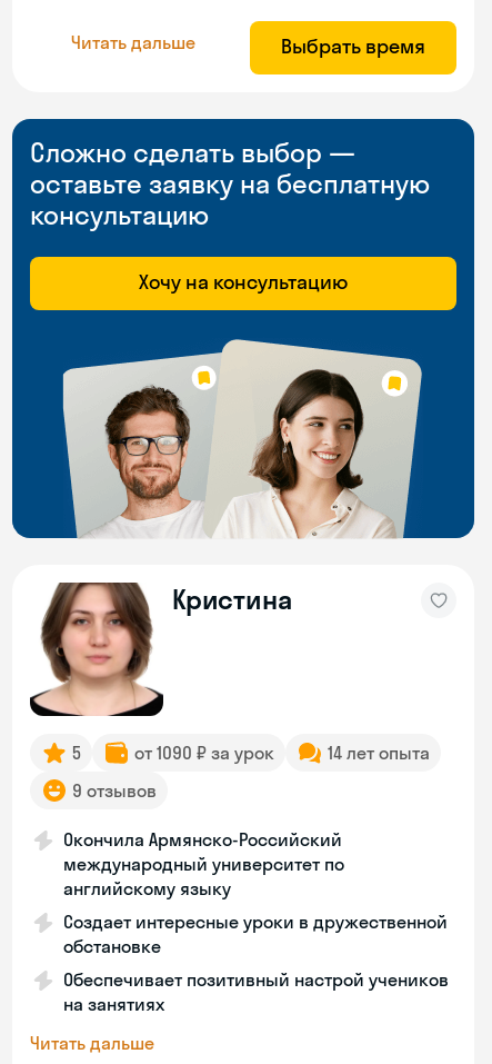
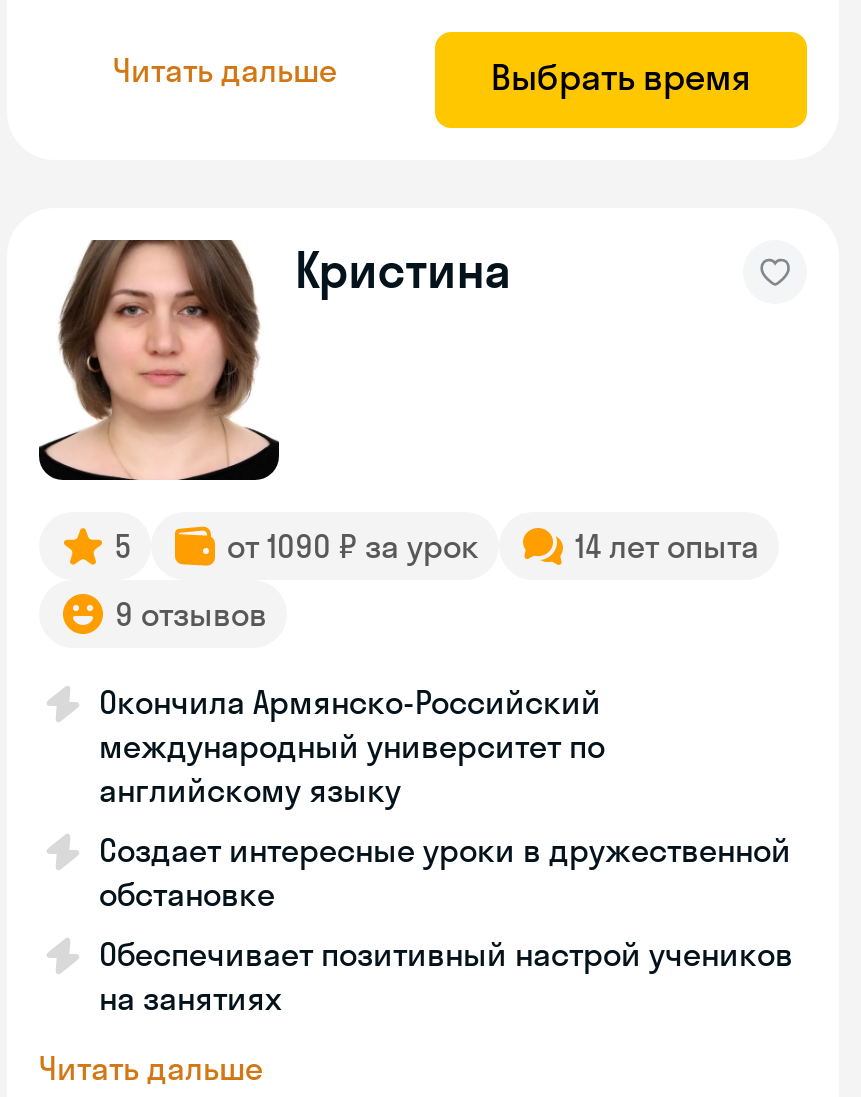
[11,118,475,539] [image] | Сложно сделать выбор — | оставьте заявку на бесплатную | консультацию | Хочу на консультацию -> none

